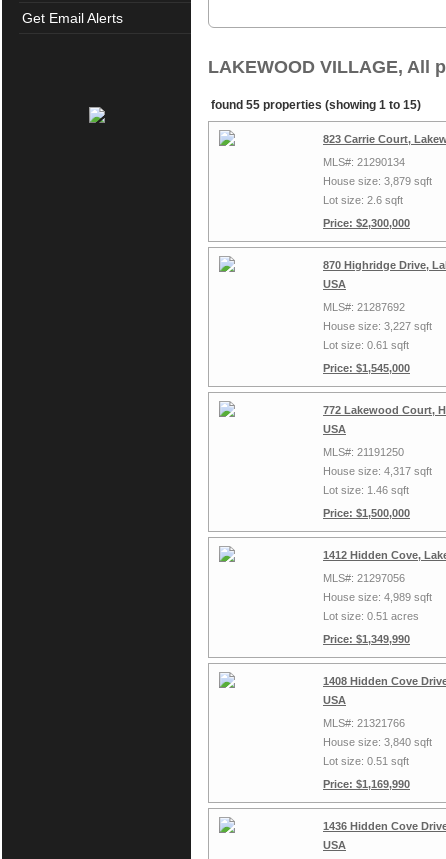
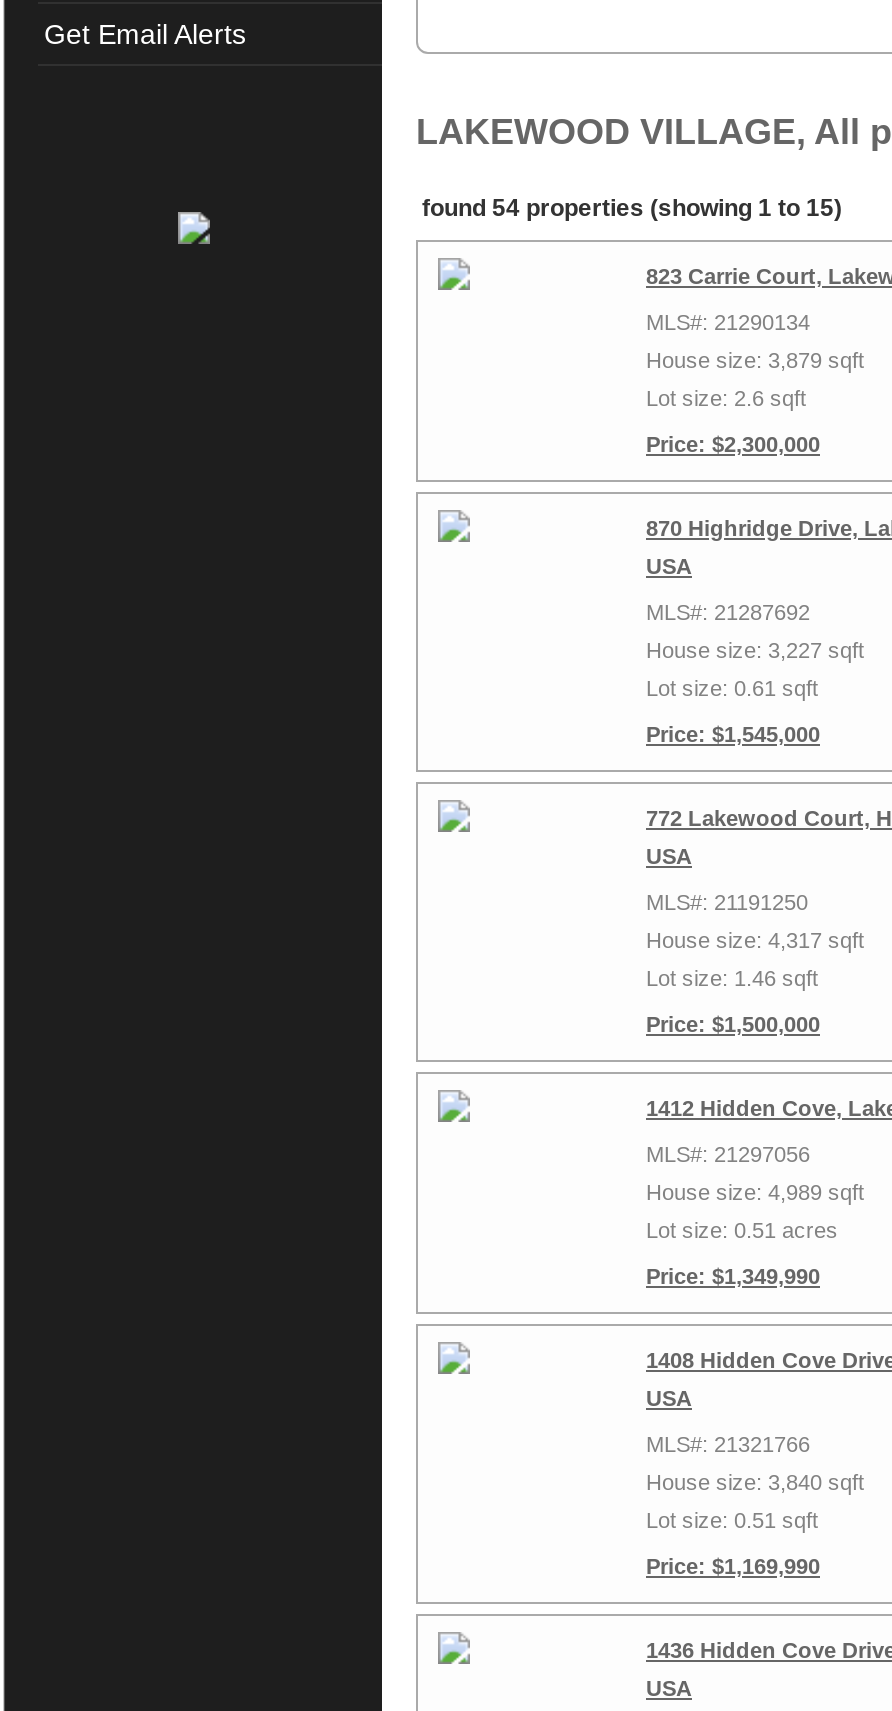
[211,98,421,112] found 55 properties (showing 1 to 15) -> [422,194,842,222] found 54 properties (showing 1 to 15)

